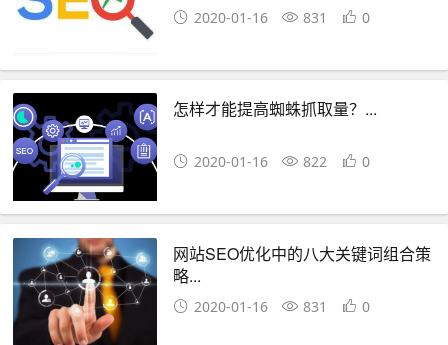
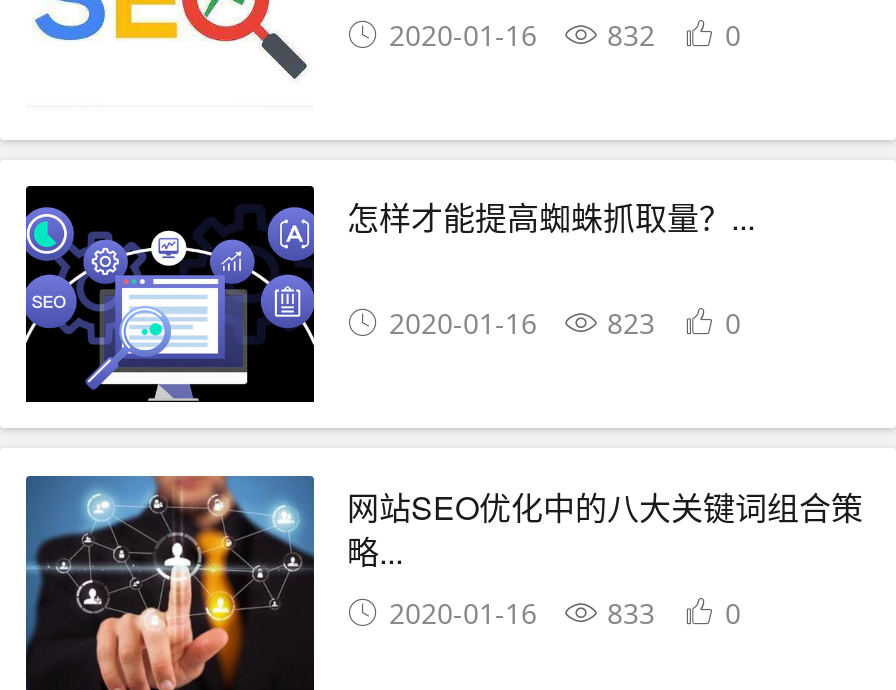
[194,8,370,27] 2020-01-16 831 0 -> [389,16,741,54] 2020-01-16 832 0
[194,152,370,171] 2020-01-16 822 0 -> [389,305,741,343] 2020-01-16 823 0
[194,297,370,316] 2020-01-16 831 0 -> [389,594,741,632] 2020-01-16 833 0

